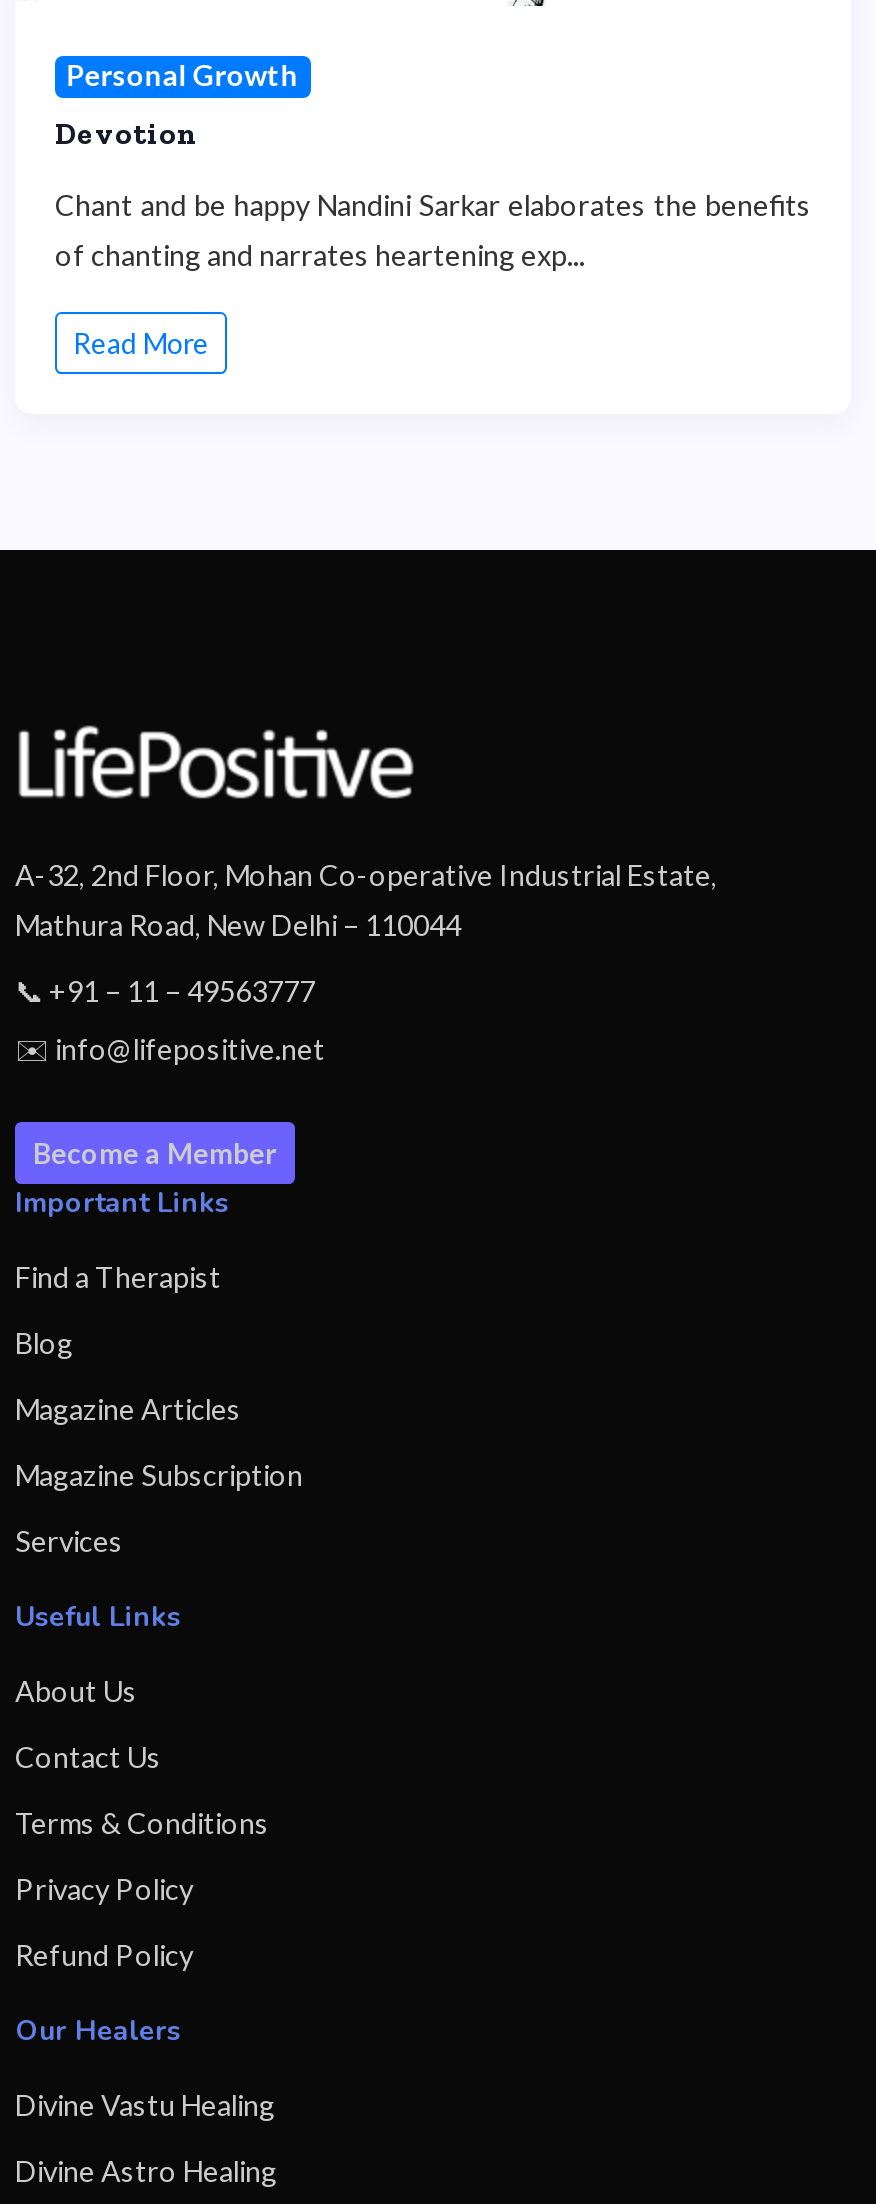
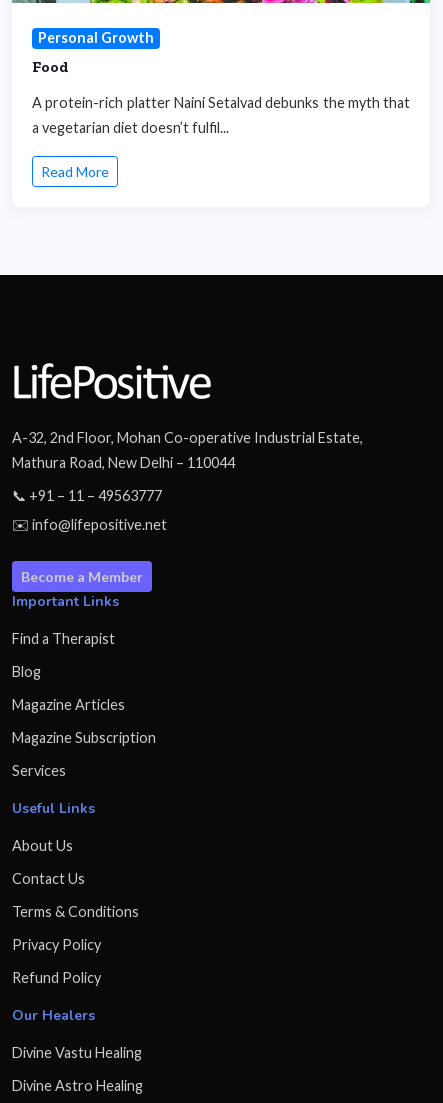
[55,115,197,151] Devotion -> [32,58,68,76] Food
[55,187,811,221] Chant and be happy Nandini Sarkar elaborates the benefits -> [32,94,410,111] A protein-rich platter Naini Setalvad debunks the myth that
[55,237,585,271] of chanting and narrates heartening exp... -> [32,119,229,136] a vegetarian diet doesn’t fulfil...

